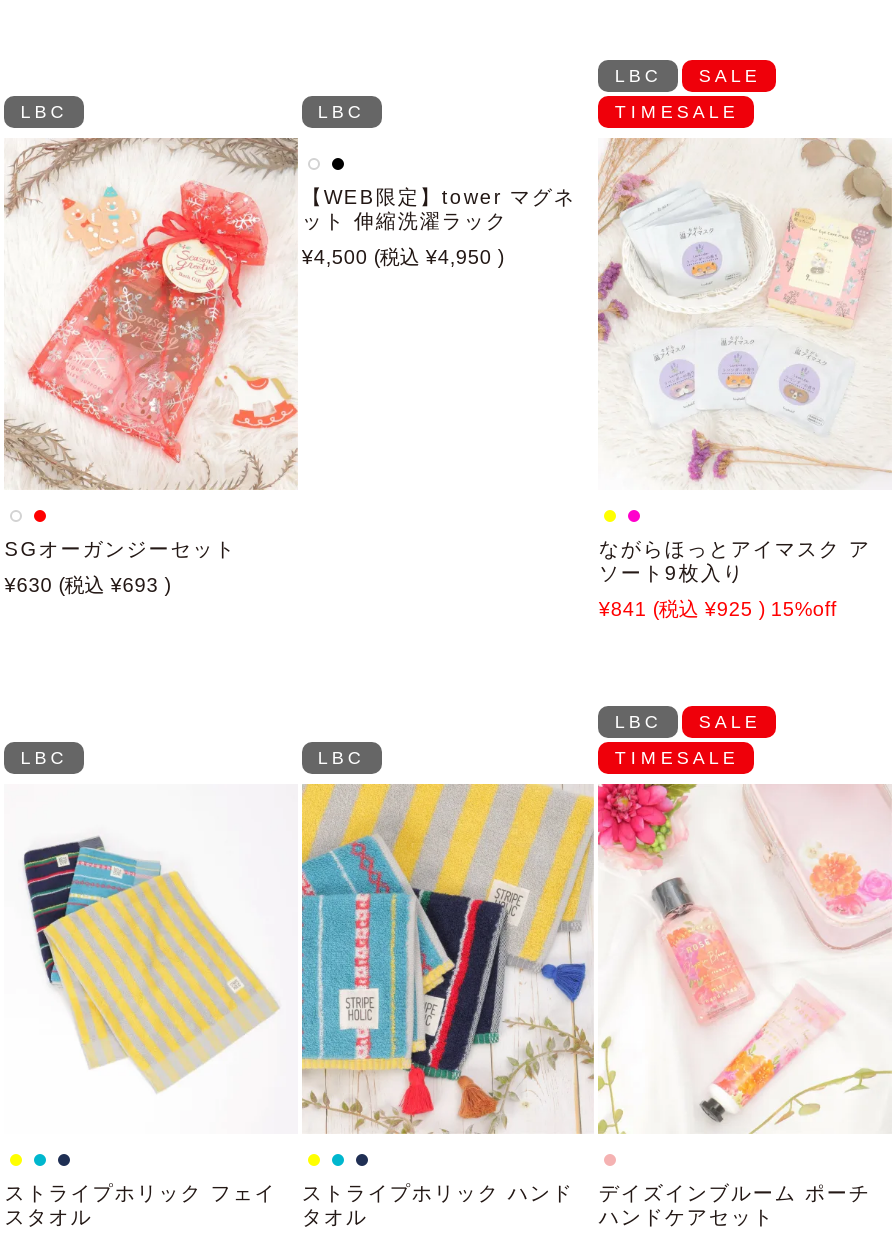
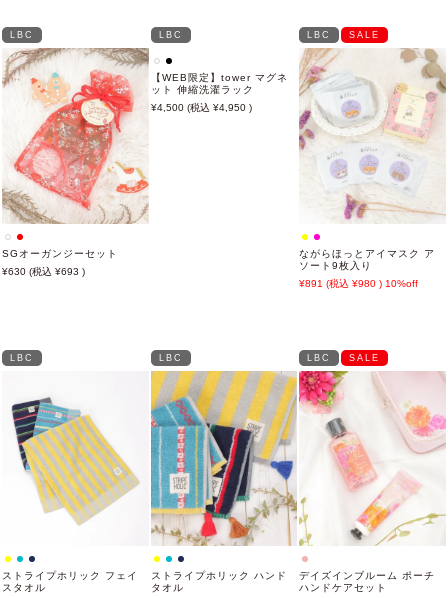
[615,102,739,122] TIMESALE -> none
[611,597,837,619] 841 | 925 15%off -> [305,277,418,288] 891 | 980 10%off
[615,747,739,767] TIMESALE -> none

